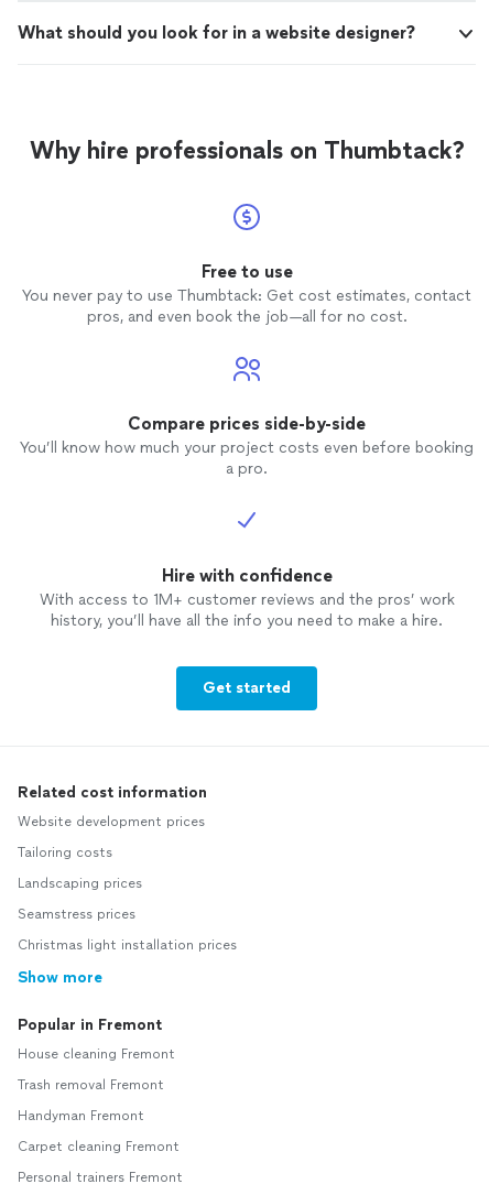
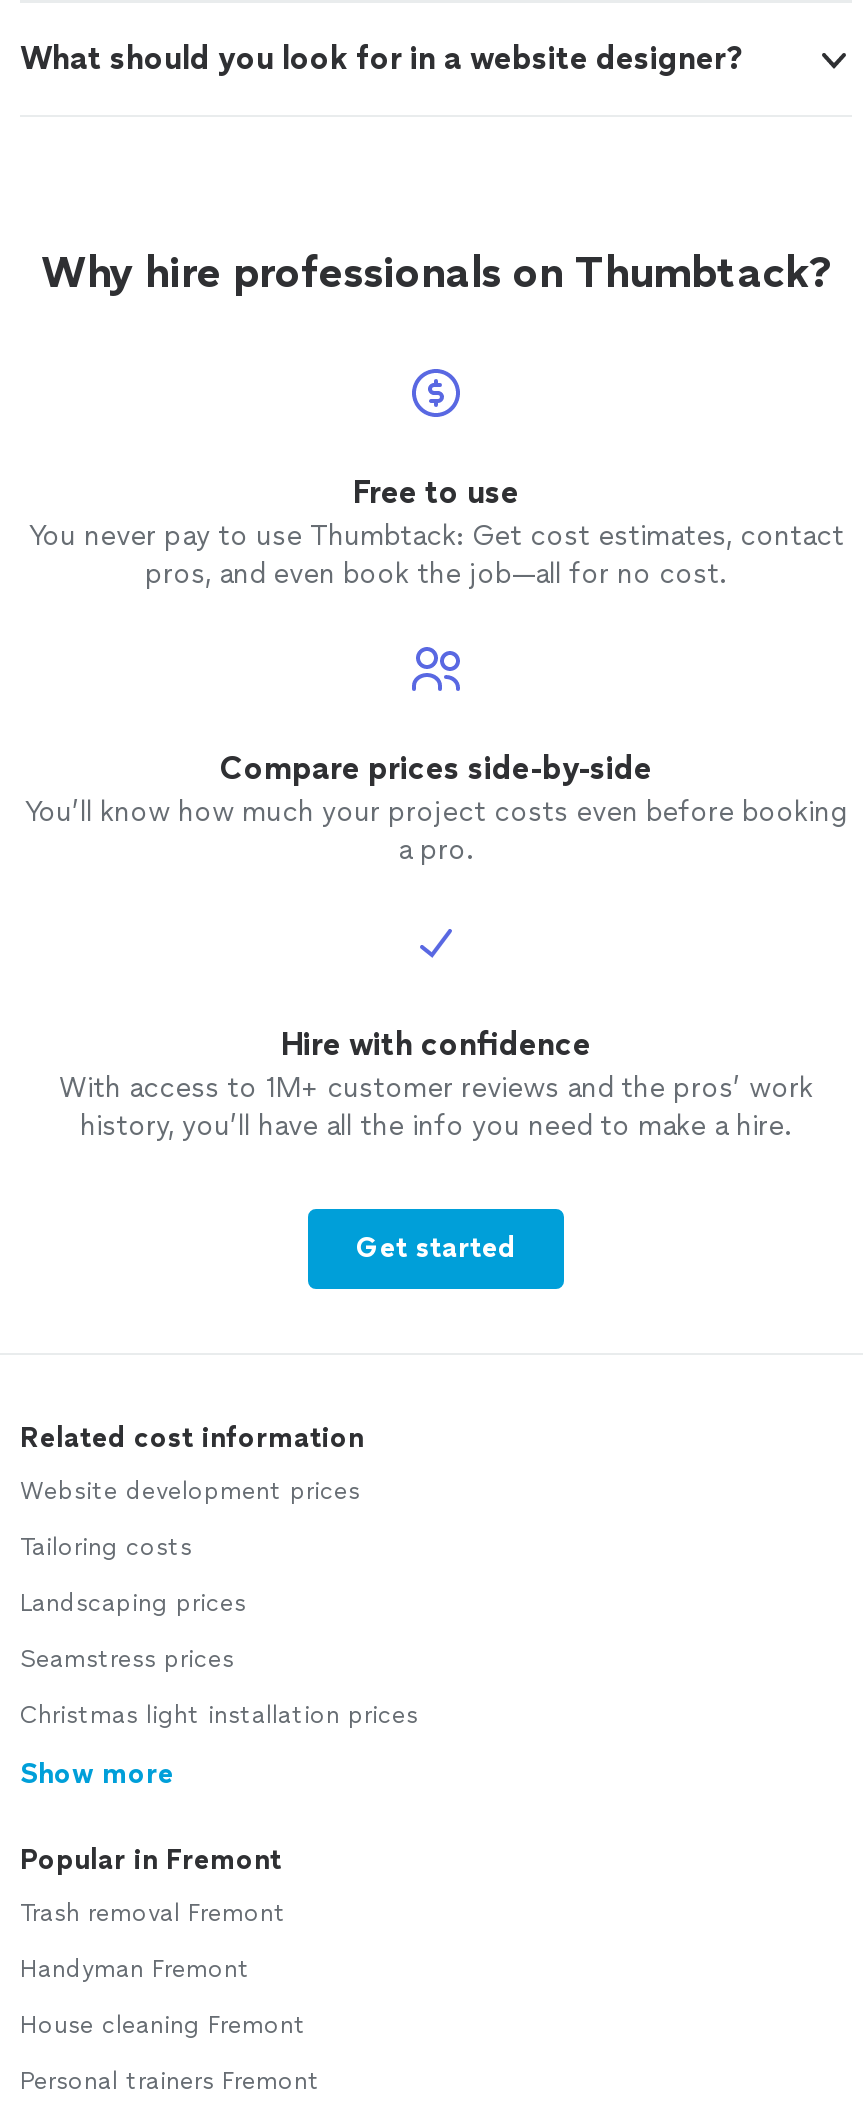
moved [18,1046,175,1062] -> [20,2011,306,2039]: House cleaning Fremont
[18,1139,180,1154] Carpet cleaning Fremont -> none

